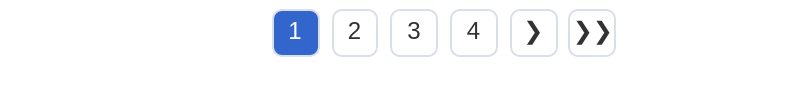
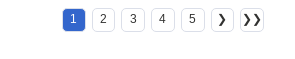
none -> [189,12,196,26] 5

